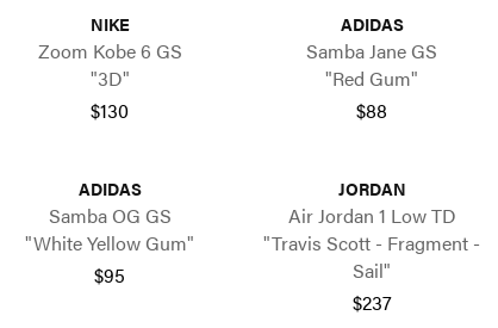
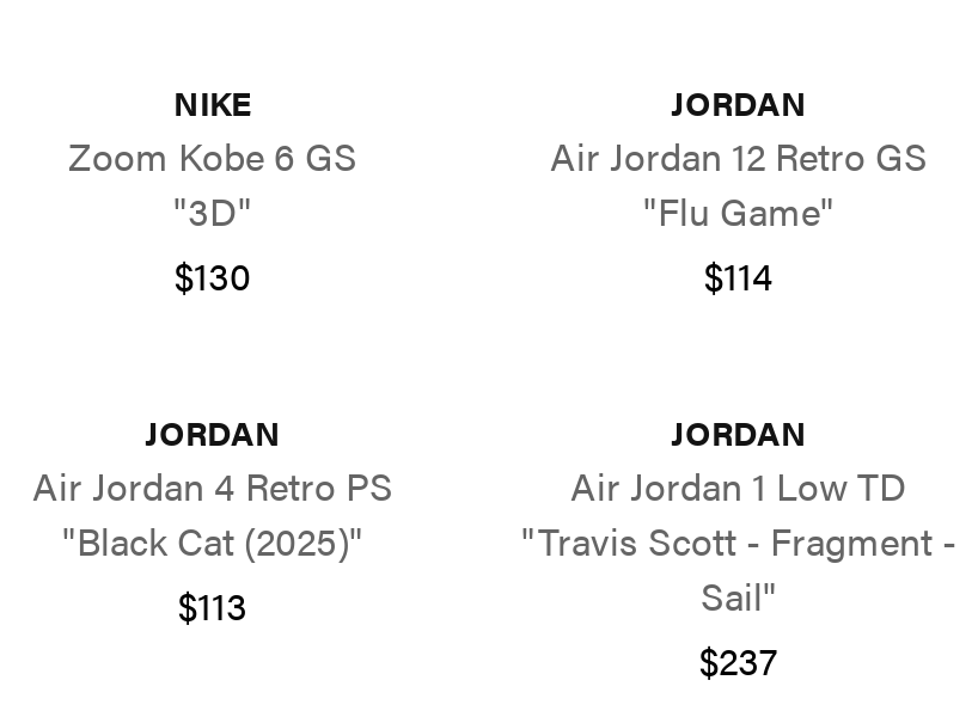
[306,12,437,124] ADIDAS | Samba Jane GS | "Red Gum" | $88 -> [550,78,928,302] JORDAN | Air Jordan 12 Retro GS | "Flu Game" | $114
[25,177,194,289] ADIDAS | Samba OG GS | "White Yellow Gum" | $95 -> [32,407,393,632] JORDAN | Air Jordan 4 Retro PS | "Black Cat (2025)" | $113

